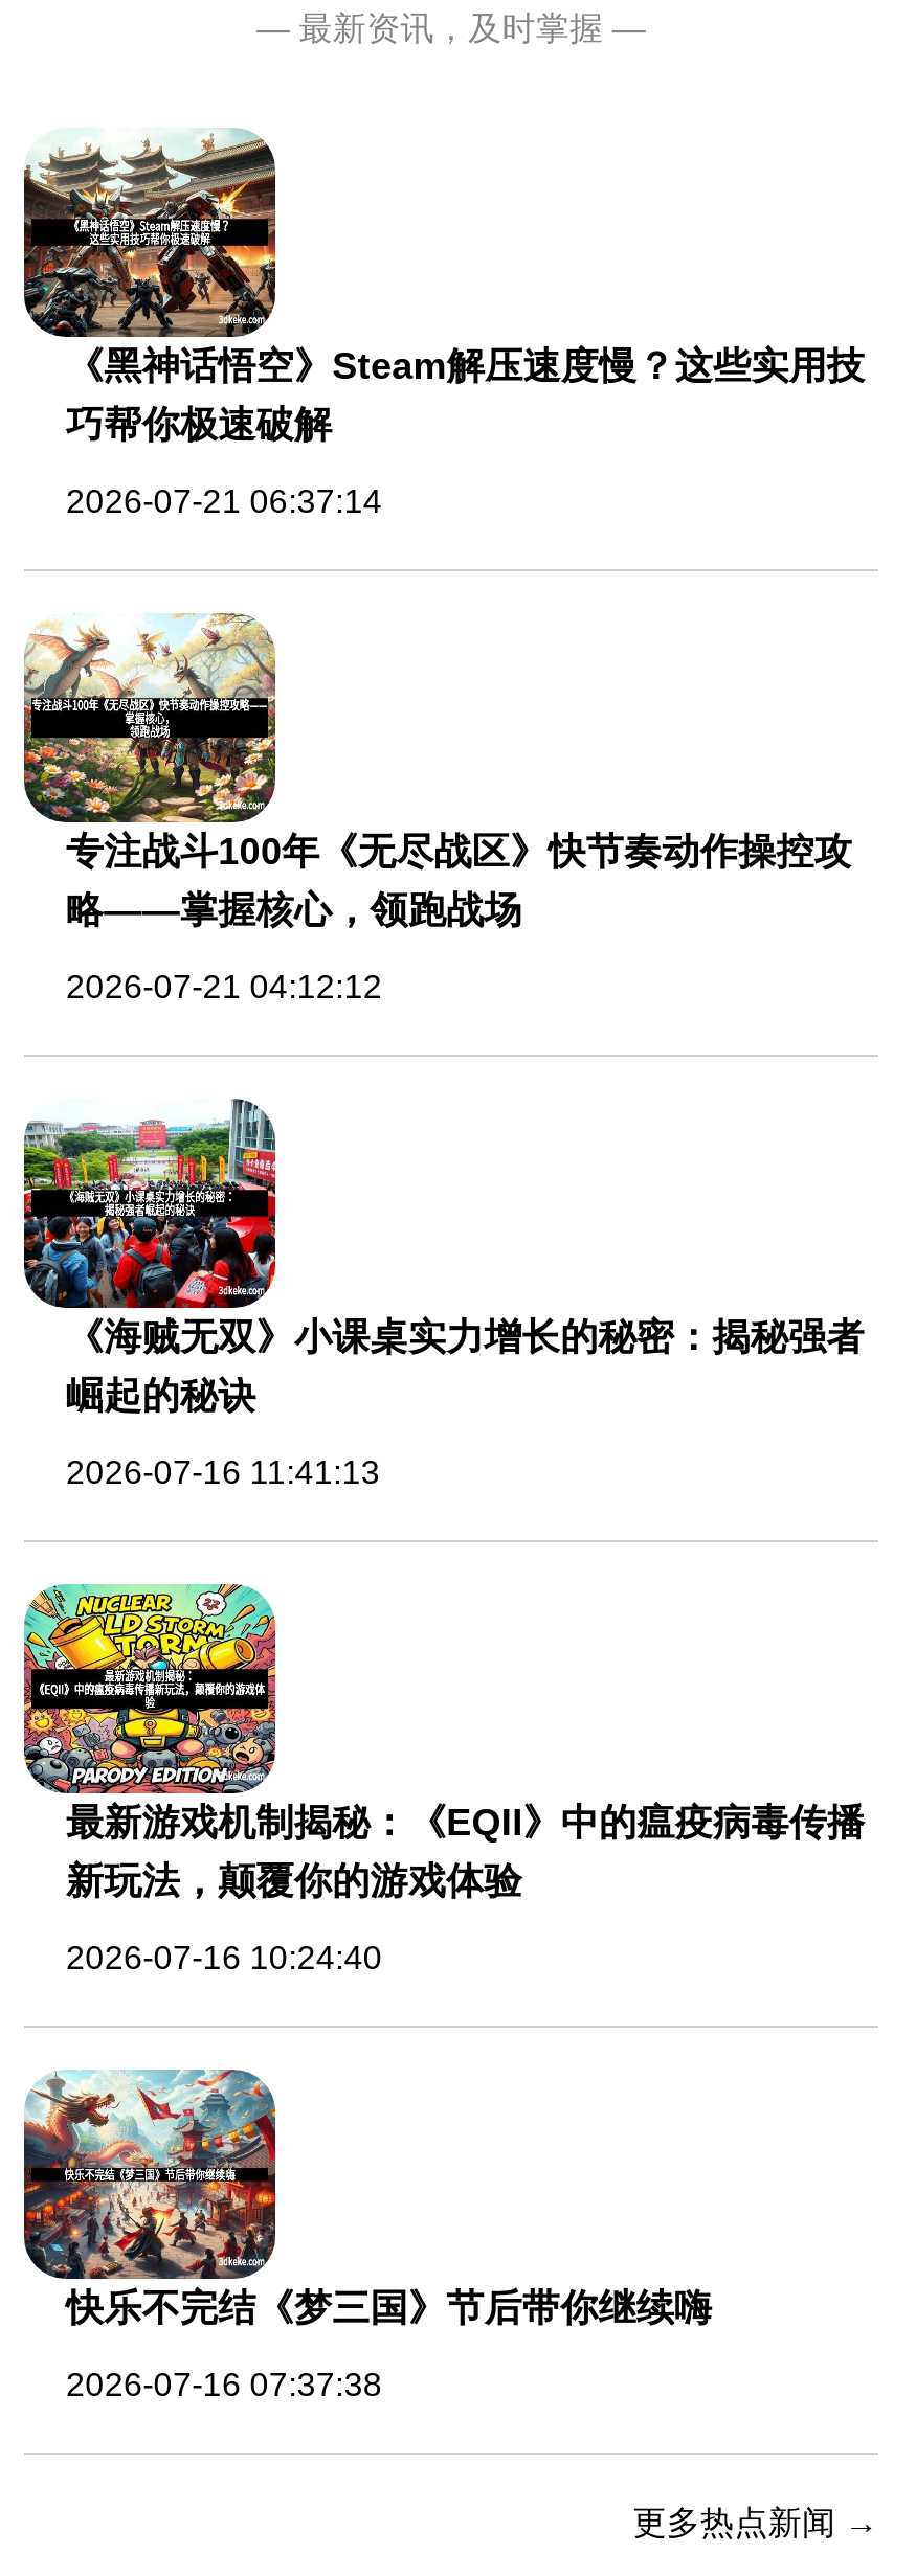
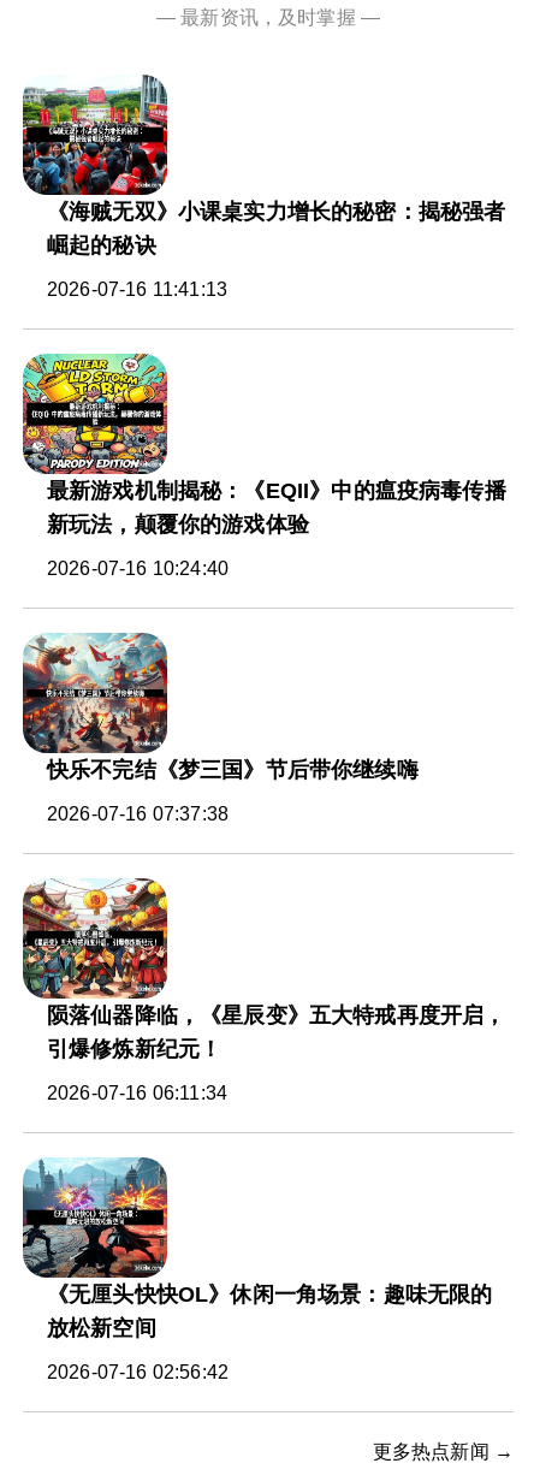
[22,130,865,519] [image] | 《黑神话悟空》Steam解压速度慢？这些实用技 | 巧帮你极速破解 | 2026-07-21 06:37:14 -> none
[24,613,852,1004] [image] | 专注战斗100年《无尽战区》快节奏动作操控攻 | 略——掌握核心，领跑战场 | 2026-07-21 04:12:12 -> none
moved [20,1101,865,2402] -> [20,76,506,824]: [image] | 《海贼无双》小课桌实力增长的秘密：揭秘强者 | 崛起的秘诀 | ... | 快乐不完结《梦三国》节后带你继续嗨 | 2026-07-16 07:37:38
none -> [22,877,506,1103] [image] | 陨落仙器降临，《星辰变》五大特戒再度开启， | 引爆修炼新纪元！ | 2026-07-16 06:11:34
none -> [22,1156,492,1382] [image] | 《无厘头快快OL》休闲一角场景：趣味无限的 | 放松新空间 | 2026-07-16 02:56:42

